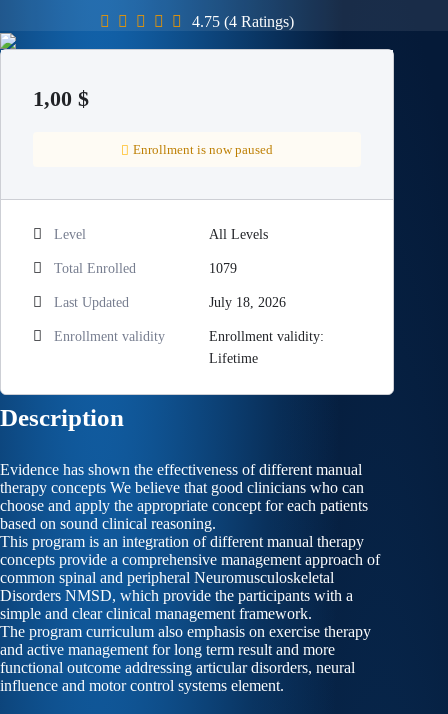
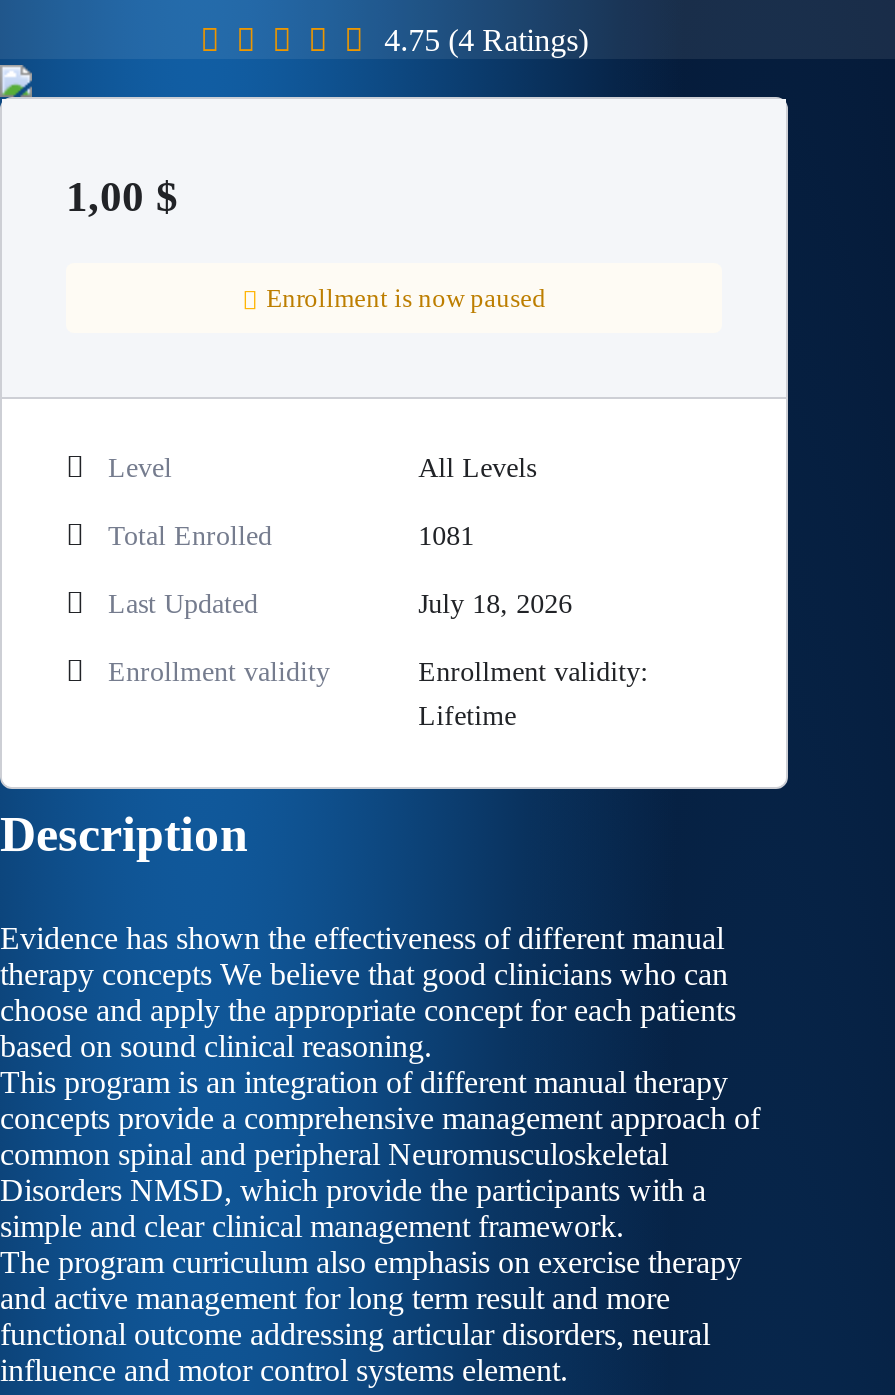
[209,261,237,276] 1079 -> [418,520,474,550] 1081

